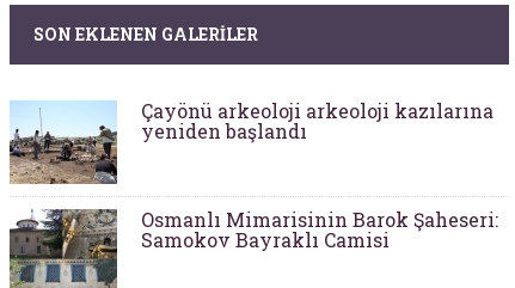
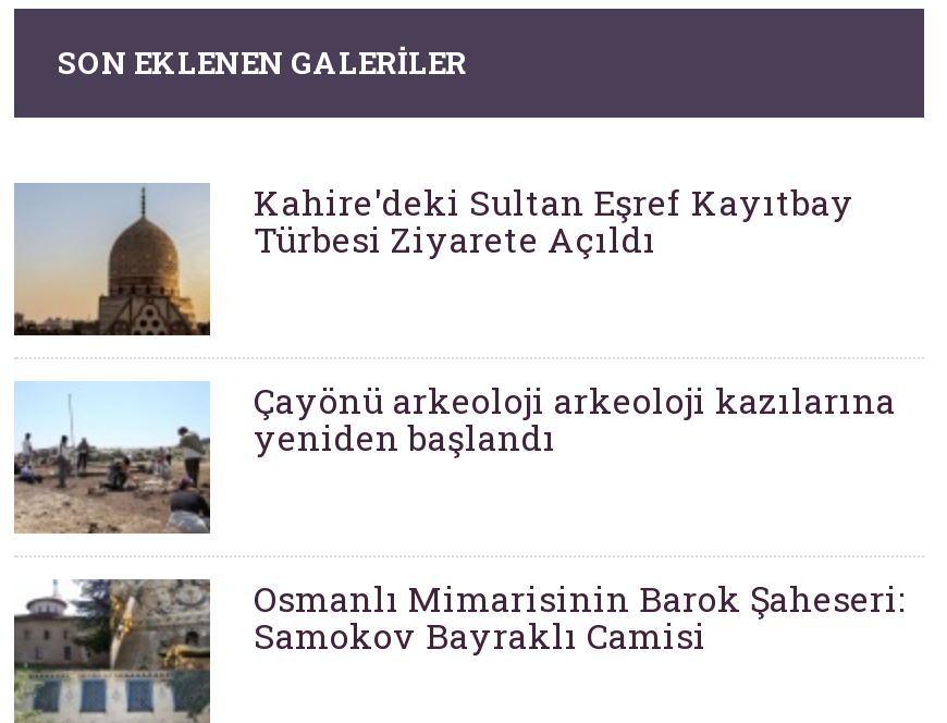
none -> [14,178,854,338] [image] | Kahire'deki Sultan Eşref Kayıtbay | Türbesi Ziyarete Açıldı

